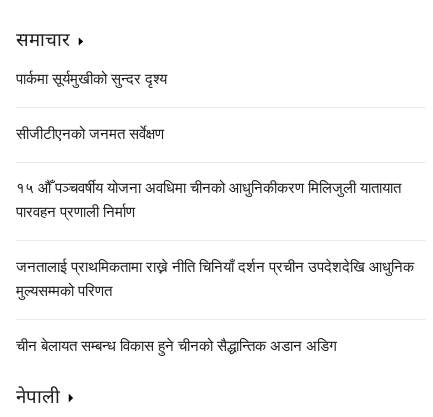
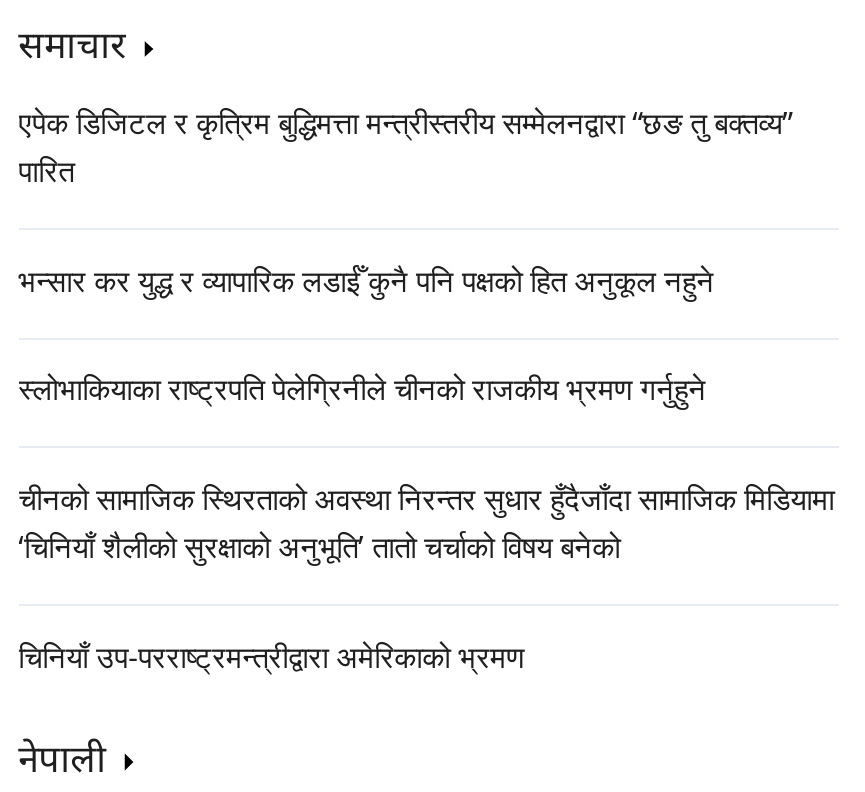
[16,69,167,90] पार्कमा सूर्यमुखीको सुन्दर दृश्य -> [18,104,792,194] एपेक डिजिटल र कृत्रिम बुद्धिमत्ता मन्त्रीस्तरीय सम्मेलनद्वारा “छङ तु बक्तव्य” | पारित
[16,124,164,145] सीजीटीएनको जनमत सर्वेक्षण -> [18,261,714,303] भन्सार कर युद्ध र व्यापारिक लडाईँ कुनै पनि पक्षको हित अनुकूल नहुने
[16,178,401,223] १५ औँ पञ्चवर्षीय योजना अवधिमा चीनको आधुनिकीकरण मिलिजुली यातायात | पारवहन प्रणाली निर्माण -> [18,371,706,413] स्लोभाकियाका राष्ट्रपति पेलेग्रिनीले चीनको राजकीय भ्रमण गर्नुहुने
[16,257,414,302] जनतालाई प्राथमिकतामा राख्ने नीति चिनियाँ दर्शन प्रचीन उपदेशदेखि आधुनिक | मुल्यसम्मको परिणत -> [18,481,834,571] चीनको सामाजिक स्थिरताको अवस्था निरन्तर सुधार हुँदैजाँदा सामाजिक मिडियामा | ‘चिनियाँ शैलीको सुरक्षाको अनुभूति’ तातो चर्चाको विषय बनेको
[16,336,337,357] चीन बेलायत सम्बन्ध विकास हुने चीनको सैद्धान्तिक अडान अडिग -> [18,638,524,680] चिनियाँ उप-परराष्ट्रमन्त्रीद्वारा अमेरिकाको भ्रमण

